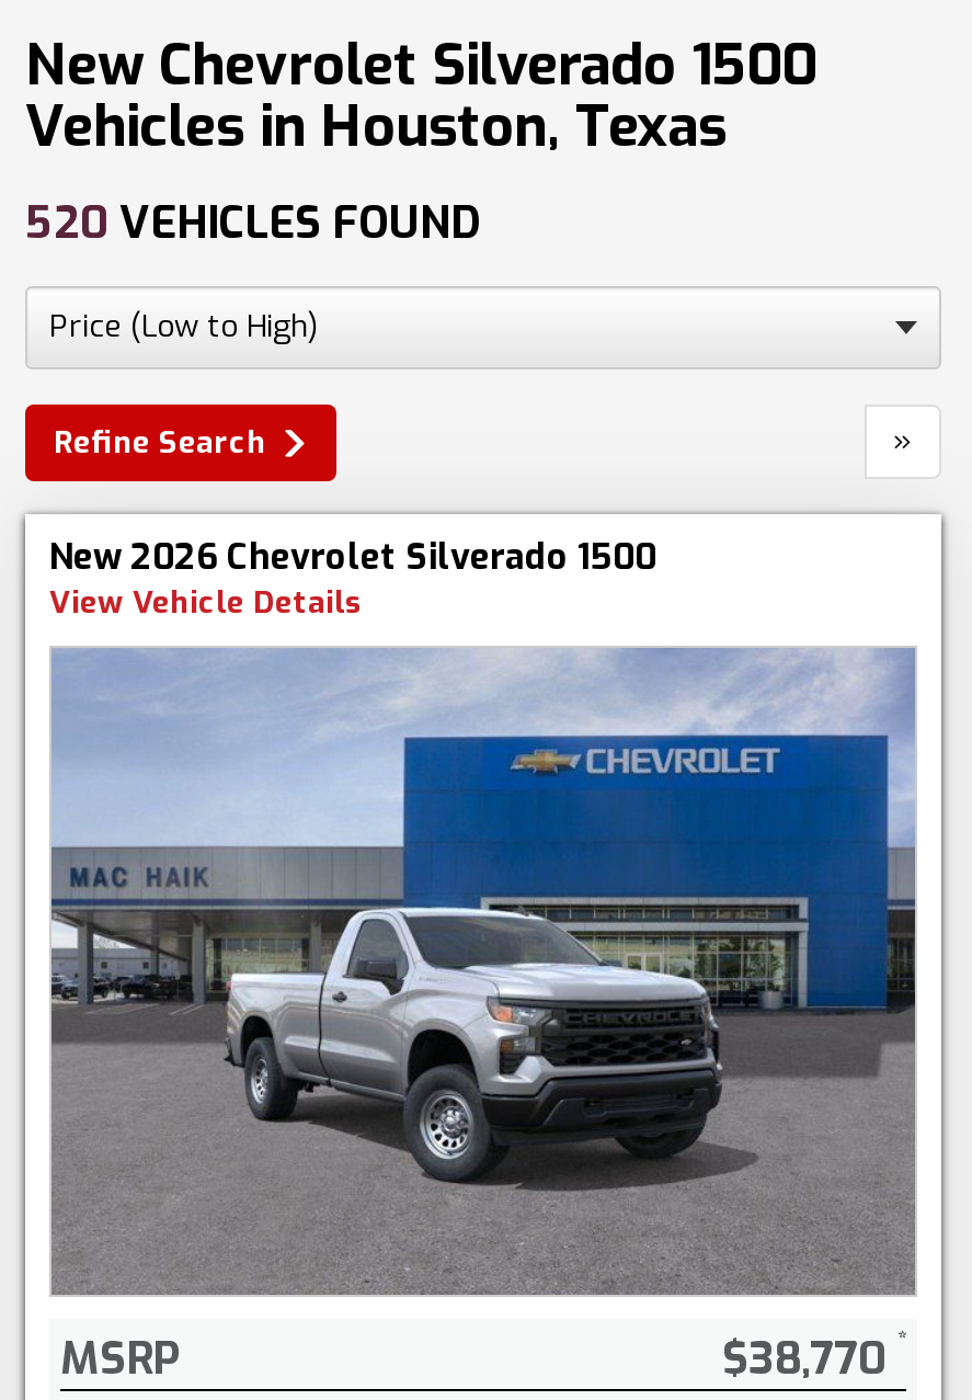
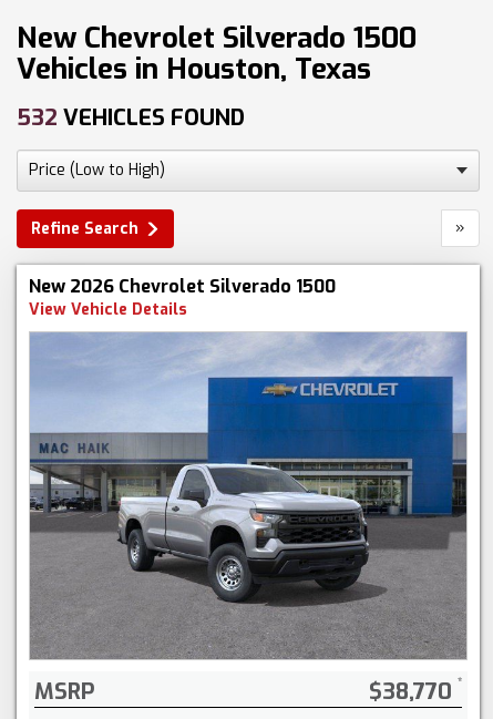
[25,194,479,253] 520 VEHICLES FOUND -> [17,103,245,133] 532 VEHICLES FOUND

